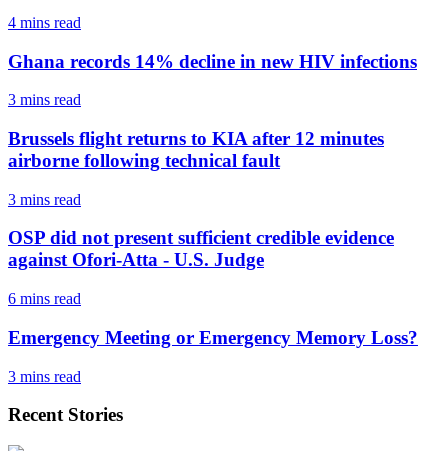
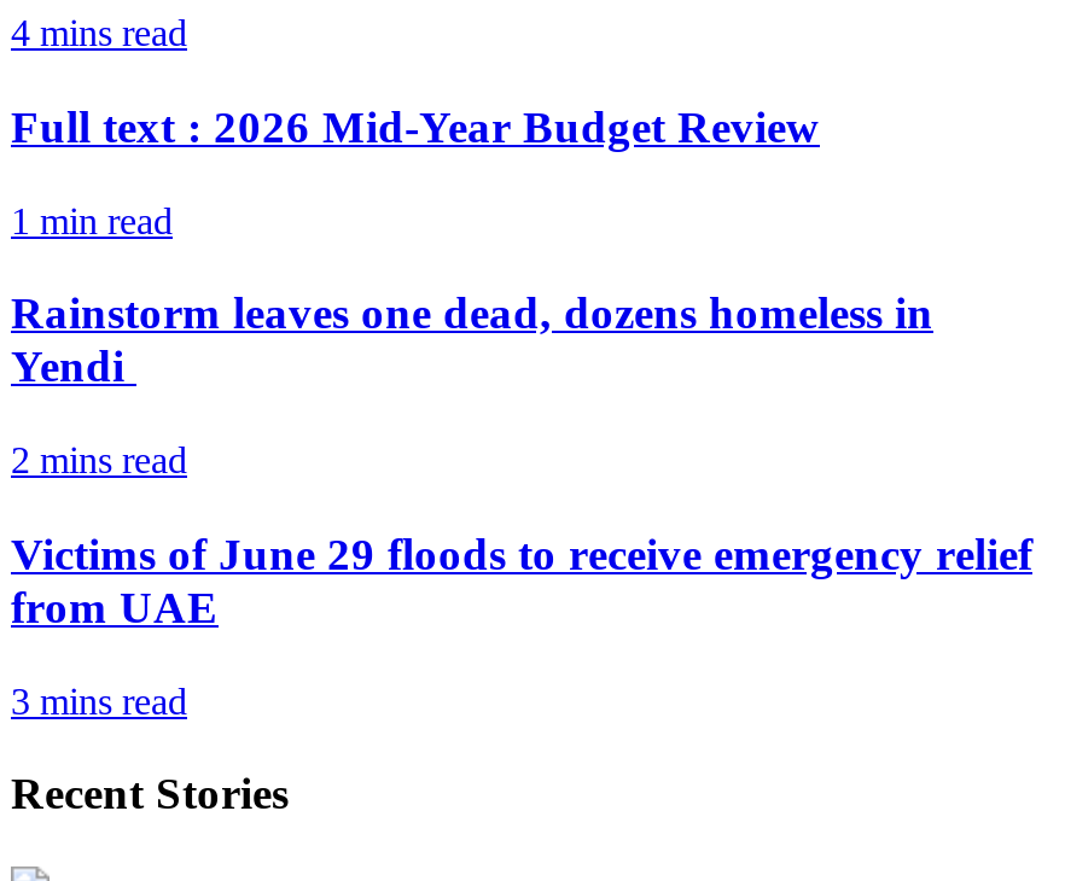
[8,50,418,348] Ghana records 14% decline in new HIV infections | 3 mins read | Brussels flight returns to KIA after 12 minutes | airborne following technical fault | 3 mins read | OSP did not present sufficient credible evidence | against Ofori-Atta - U.S. Judge | 6 mins read | Emergency Meeting or Emergency Memory Loss? -> [11,101,1032,632] Full text : 2026 Mid-Year Budget Review | 1 min read | Rainstorm leaves one dead, dozens homeless in | Yendi | 2 mins read | Victims of June 29 floods to receive emergency relief | from UAE

